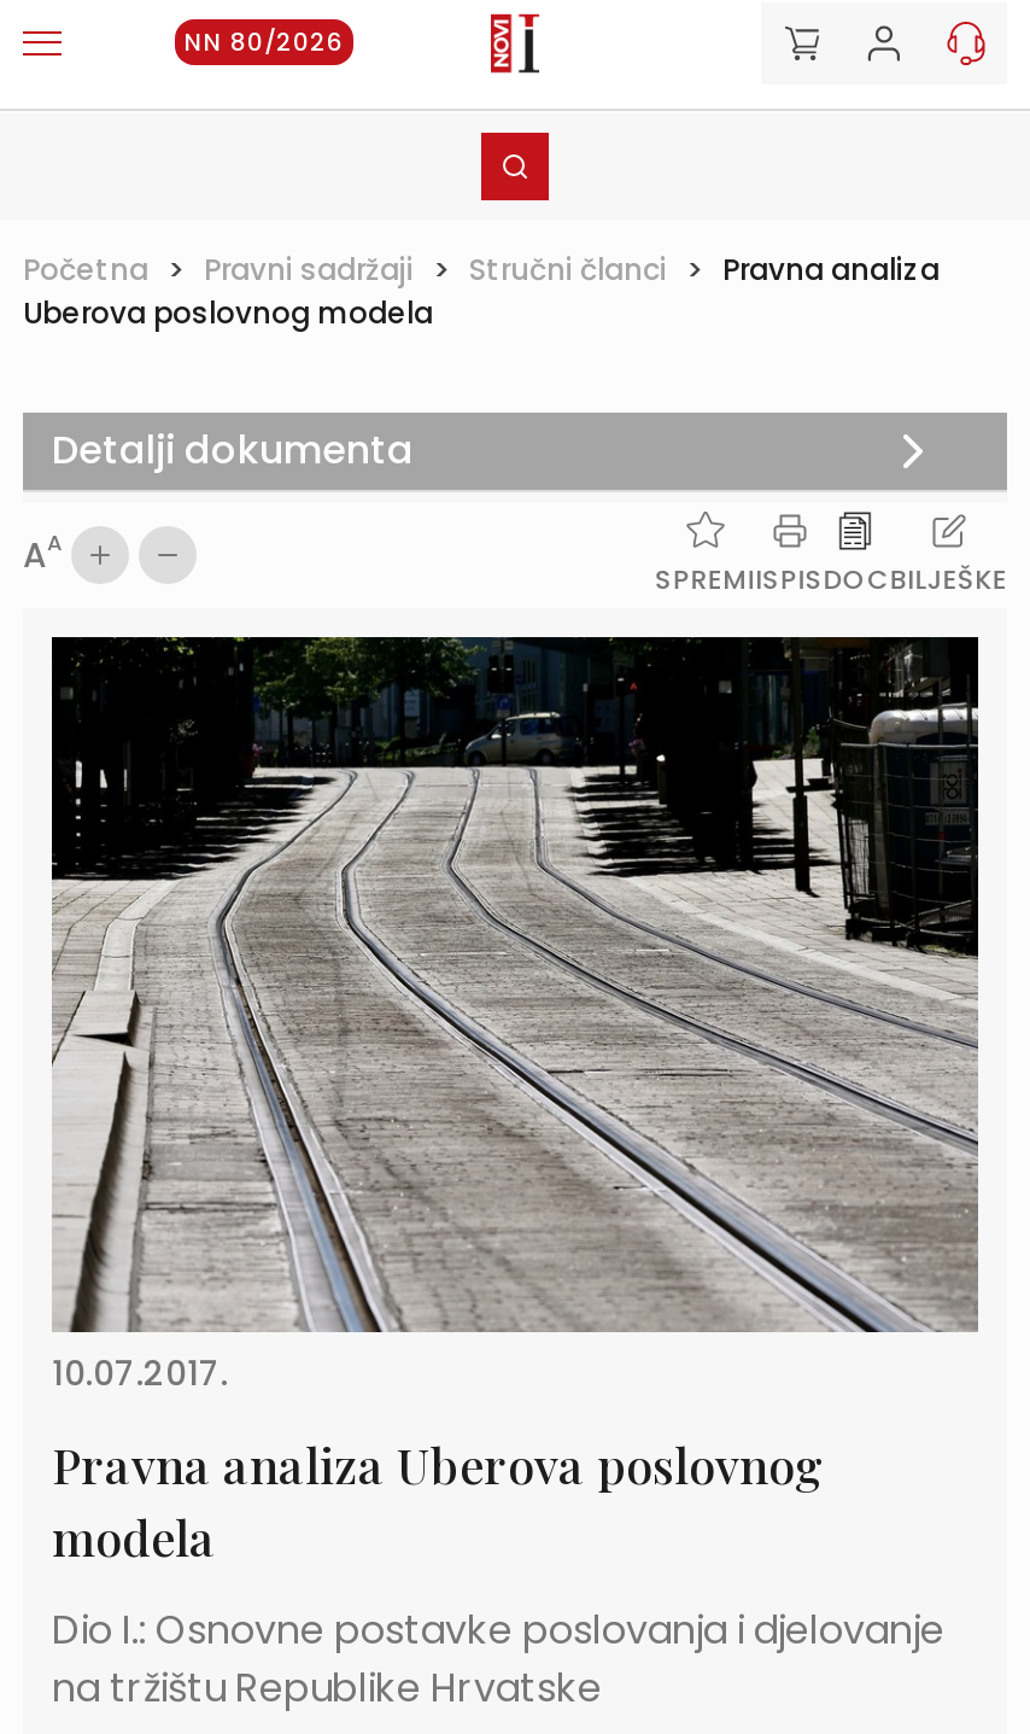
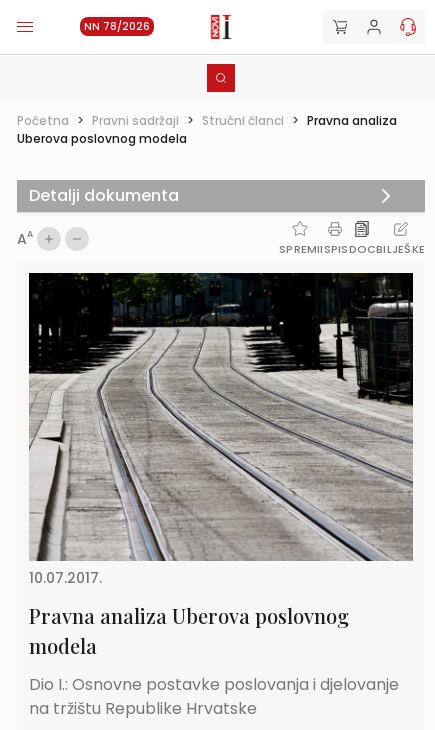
[185,24,344,60] NN 80/2026 -> [84,19,150,34] NN 78/2026

